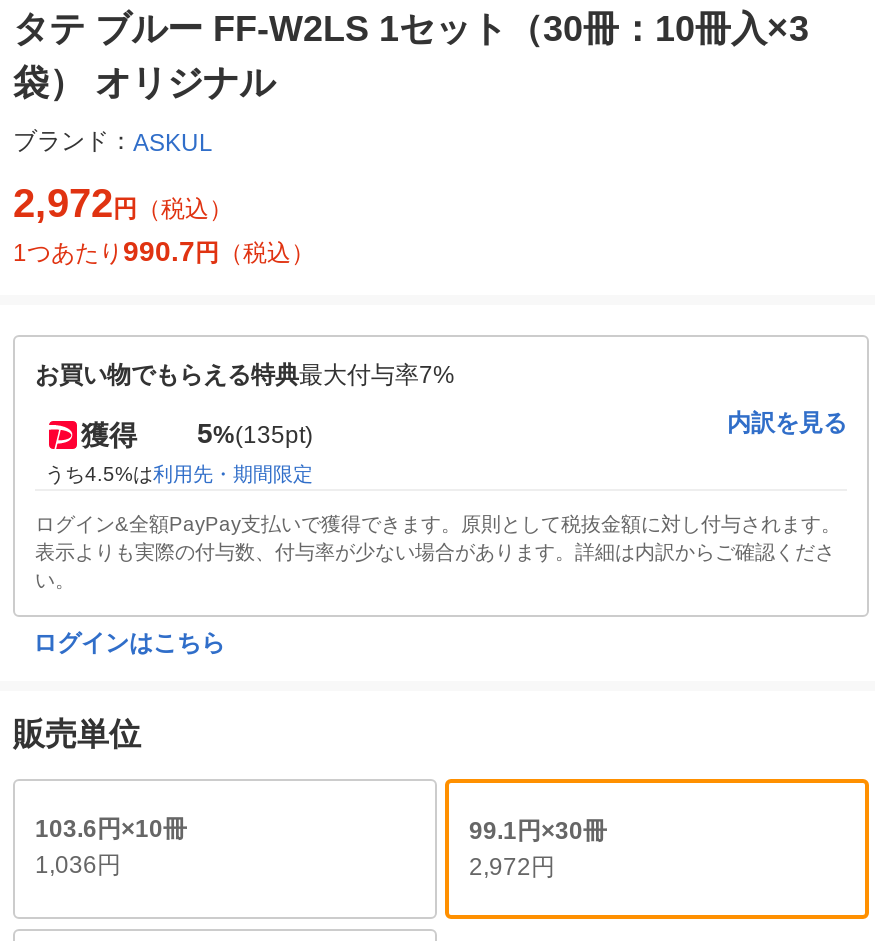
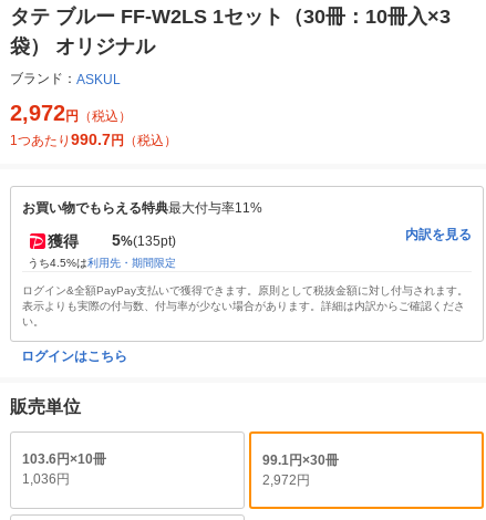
[35,362,455,390] お買い物でもらえる特典最大付与率7% -> [22,201,262,216] お買い物でもらえる特典最大付与率11%

